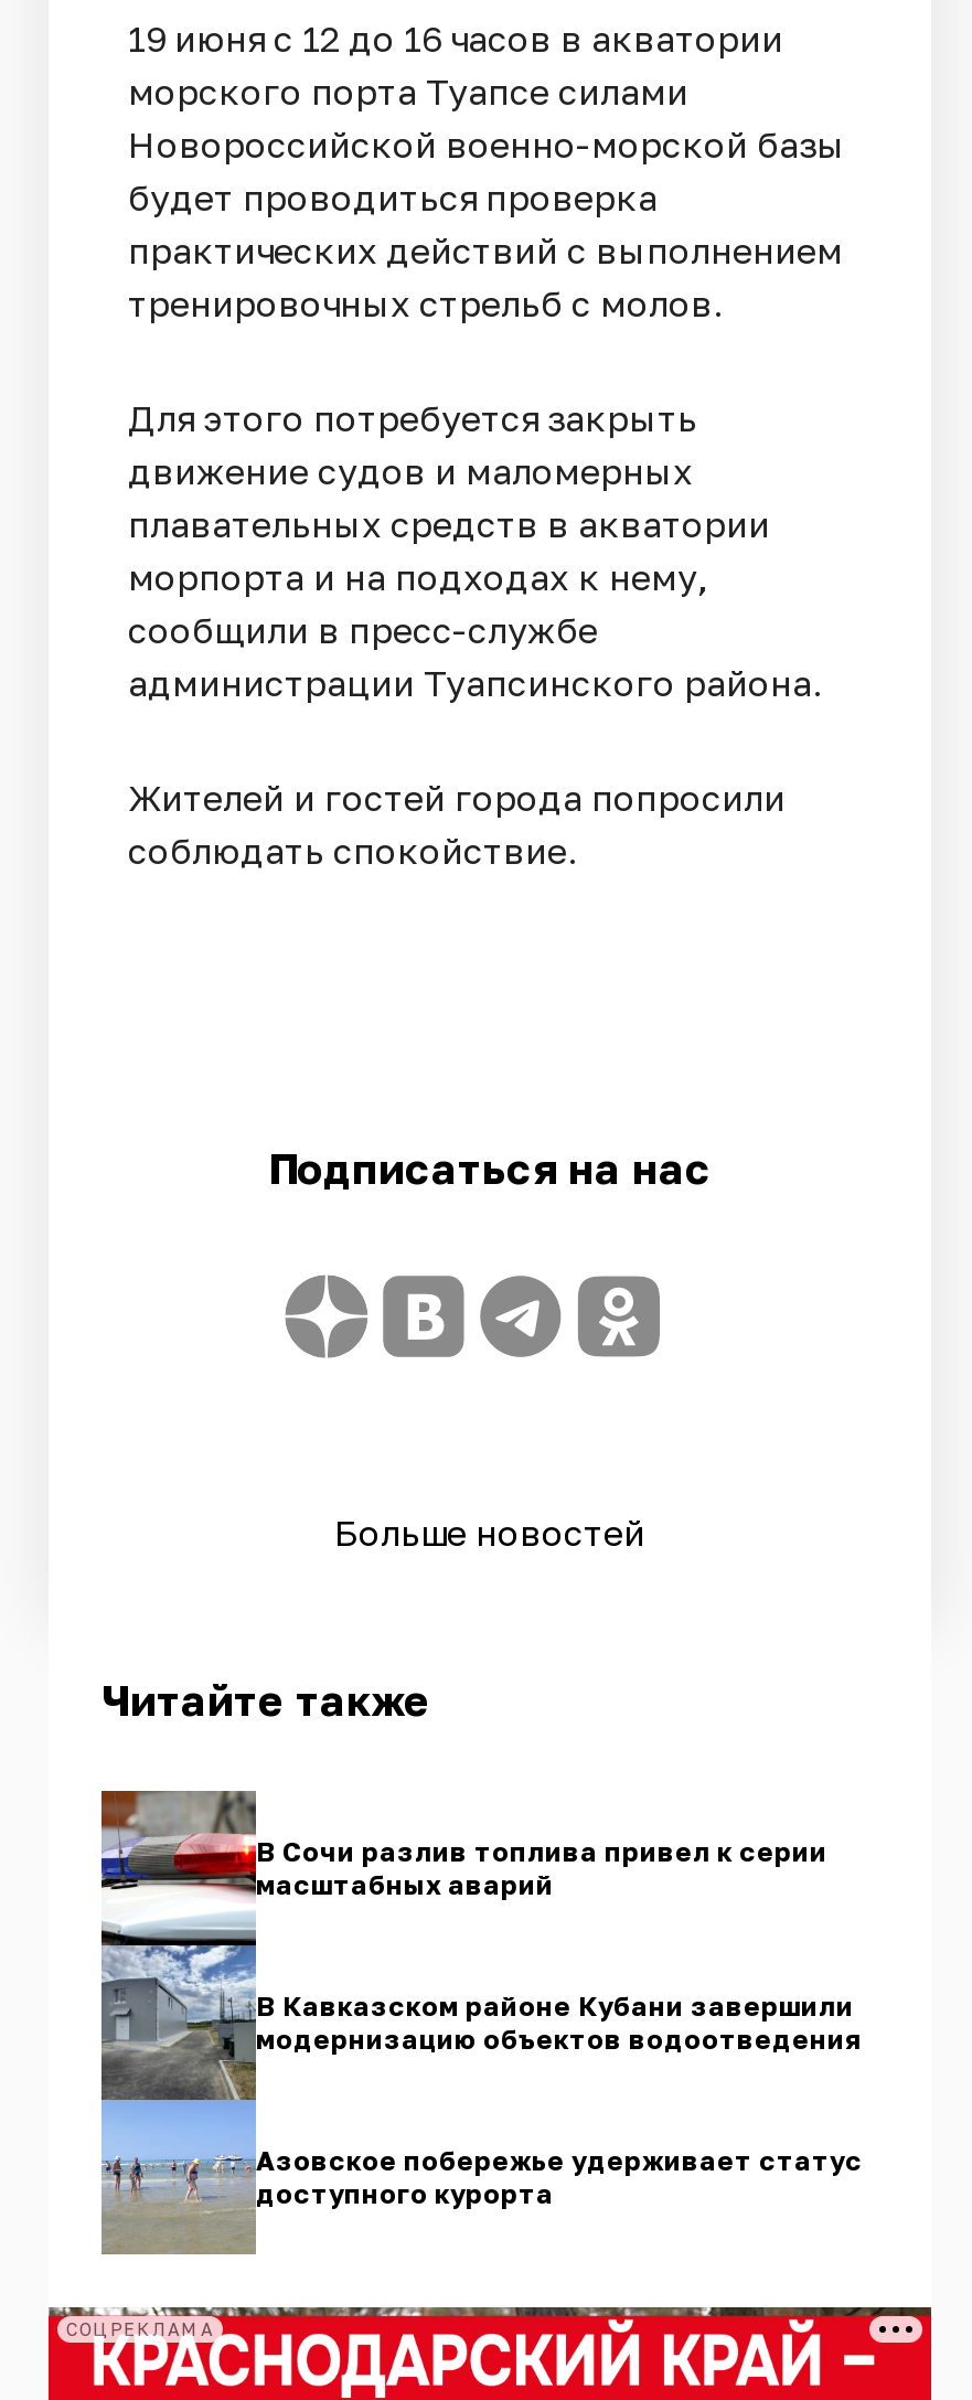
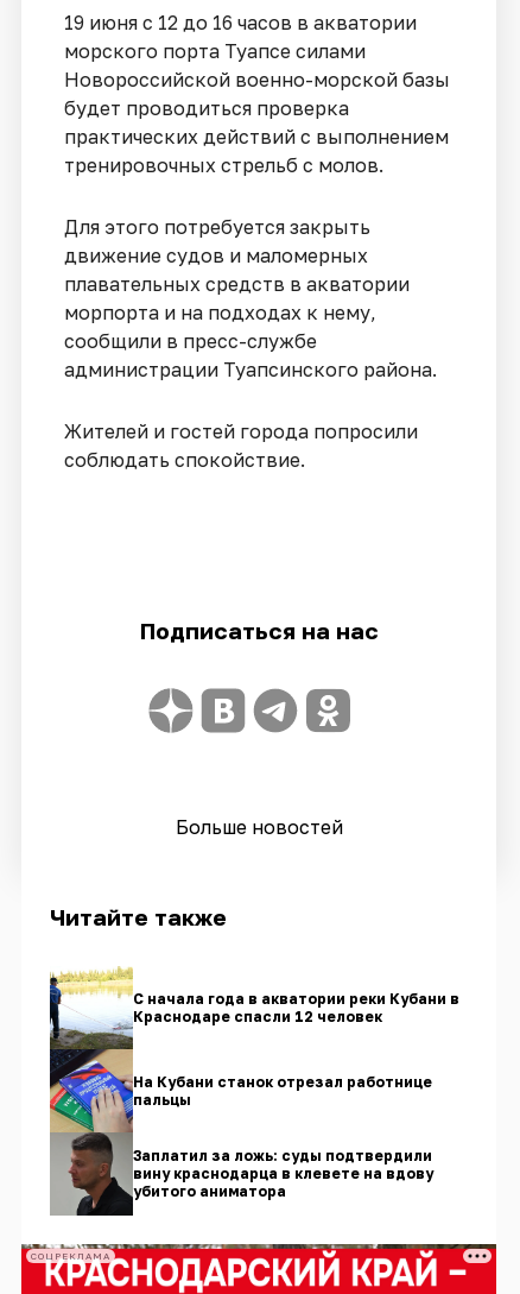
[99,1789,827,2252] [image] | В Сочи разлив топлива привел к серии | масштабных аварий -> [49,966,459,1217] [image] | С начала года в акватории реки Кубани в | Краснодаре спасли 12 человек
[256,1989,861,2055] В Кавказском районе Кубани завершили | модернизацию объектов водоотведения -> [133,1073,432,1108] На Кубани станок отрезал работнице | пальцы
[256,2143,863,2210] Азовское побережье удерживает статус | доступного курорта -> [133,1147,433,1200] Заплатил за ложь: суды подтвердили | вину краснодарца в клевете на вдову | убитого аниматора

